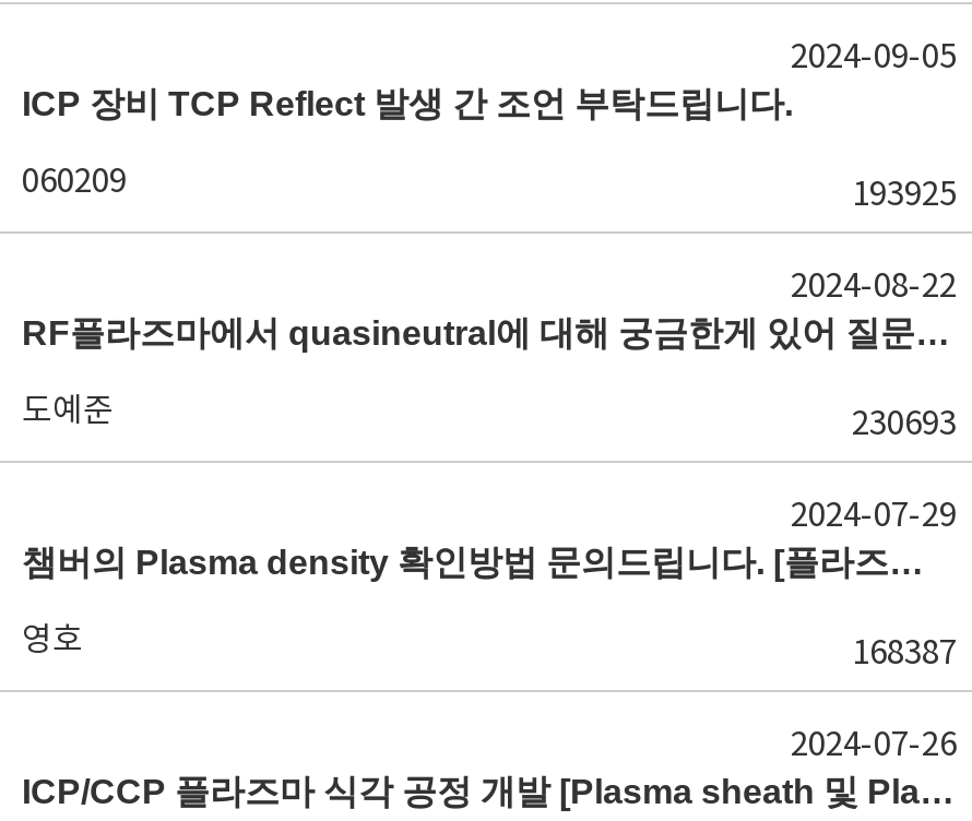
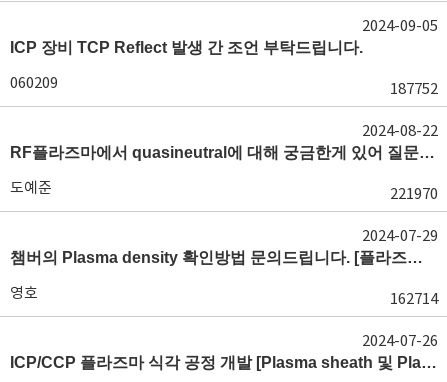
[852,172,957,214] 193925 -> [390,79,438,98] 187752
[852,401,957,443] 230693 -> [390,184,438,203] 221970
[852,631,957,672] 168387 -> [390,289,438,308] 162714

